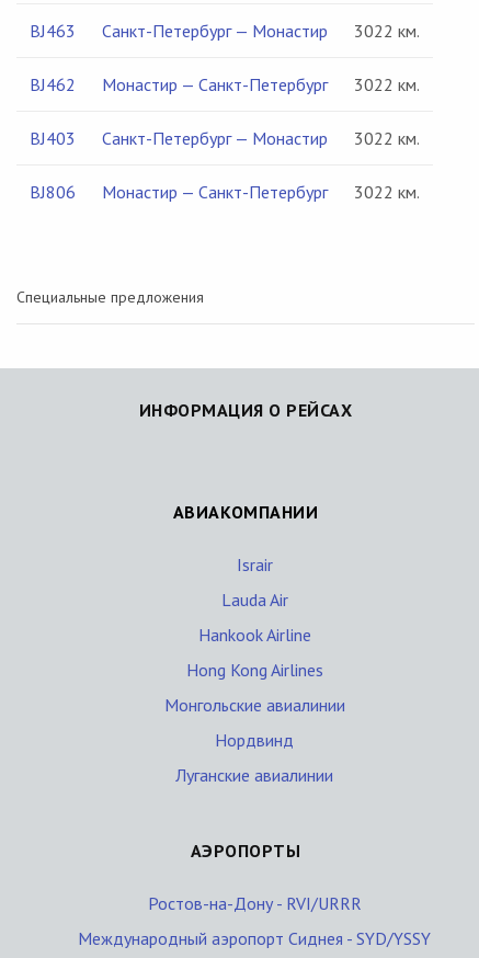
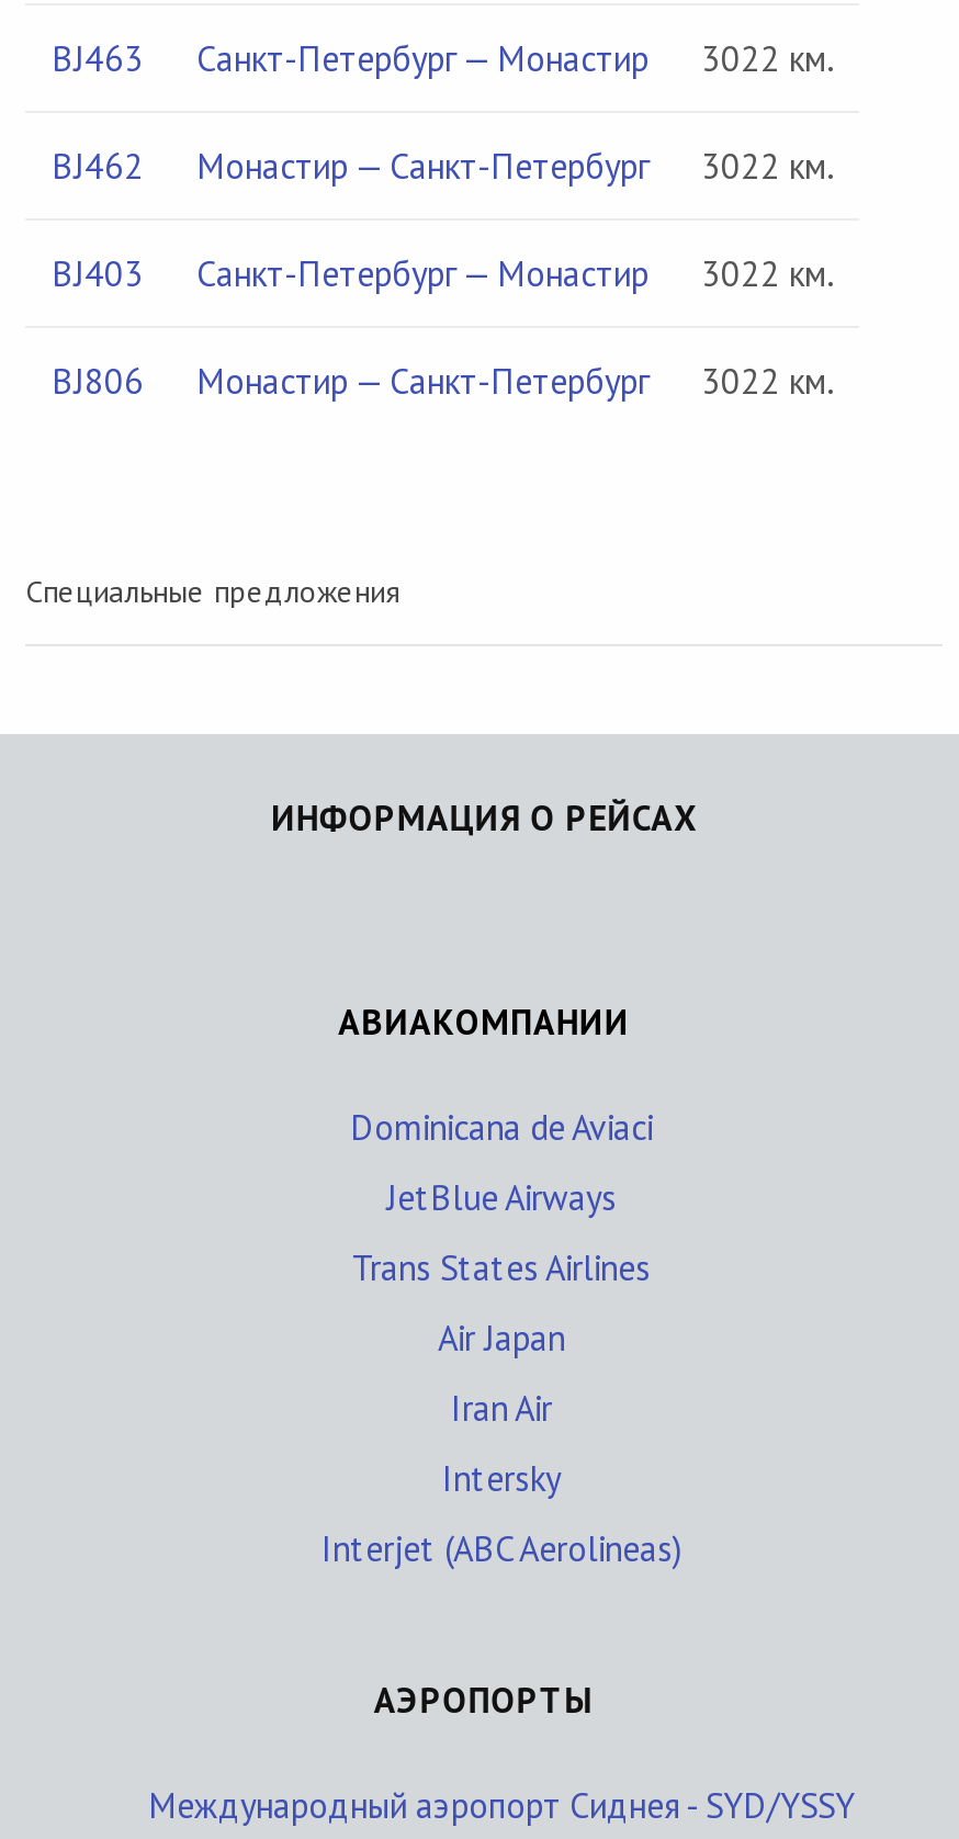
[236,554,272,575] Israir -> [350,1105,653,1149] Dominicana de Aviaci
[221,589,288,611] Lauda Air -> [386,1175,617,1219] JetBlue Airways
[198,624,311,646] Hankook Airline -> [352,1245,651,1289] Trans States Airlines
[186,659,323,681] Hong Kong Airlines -> [438,1316,565,1359] Air Japan
[164,694,345,716] Монгольские авиалинии -> [451,1386,552,1430] Iran Air
[215,729,294,751] Нордвинд -> [442,1456,561,1500] Intersky
[175,764,333,786] Луганские авиалинии -> [321,1526,681,1570] Interjet (ABC Aerolineas)
[147,892,361,914] Ростов-на-Дону - RVI/URRR -> none

